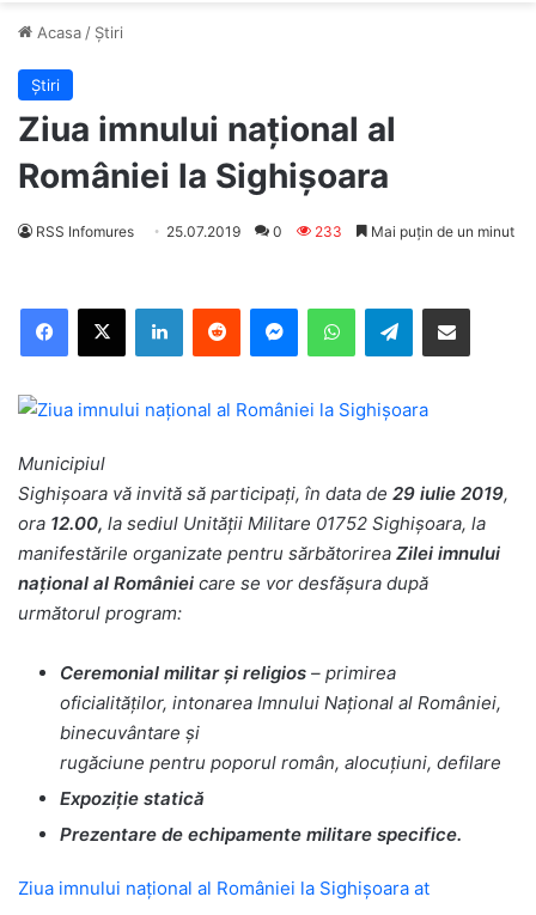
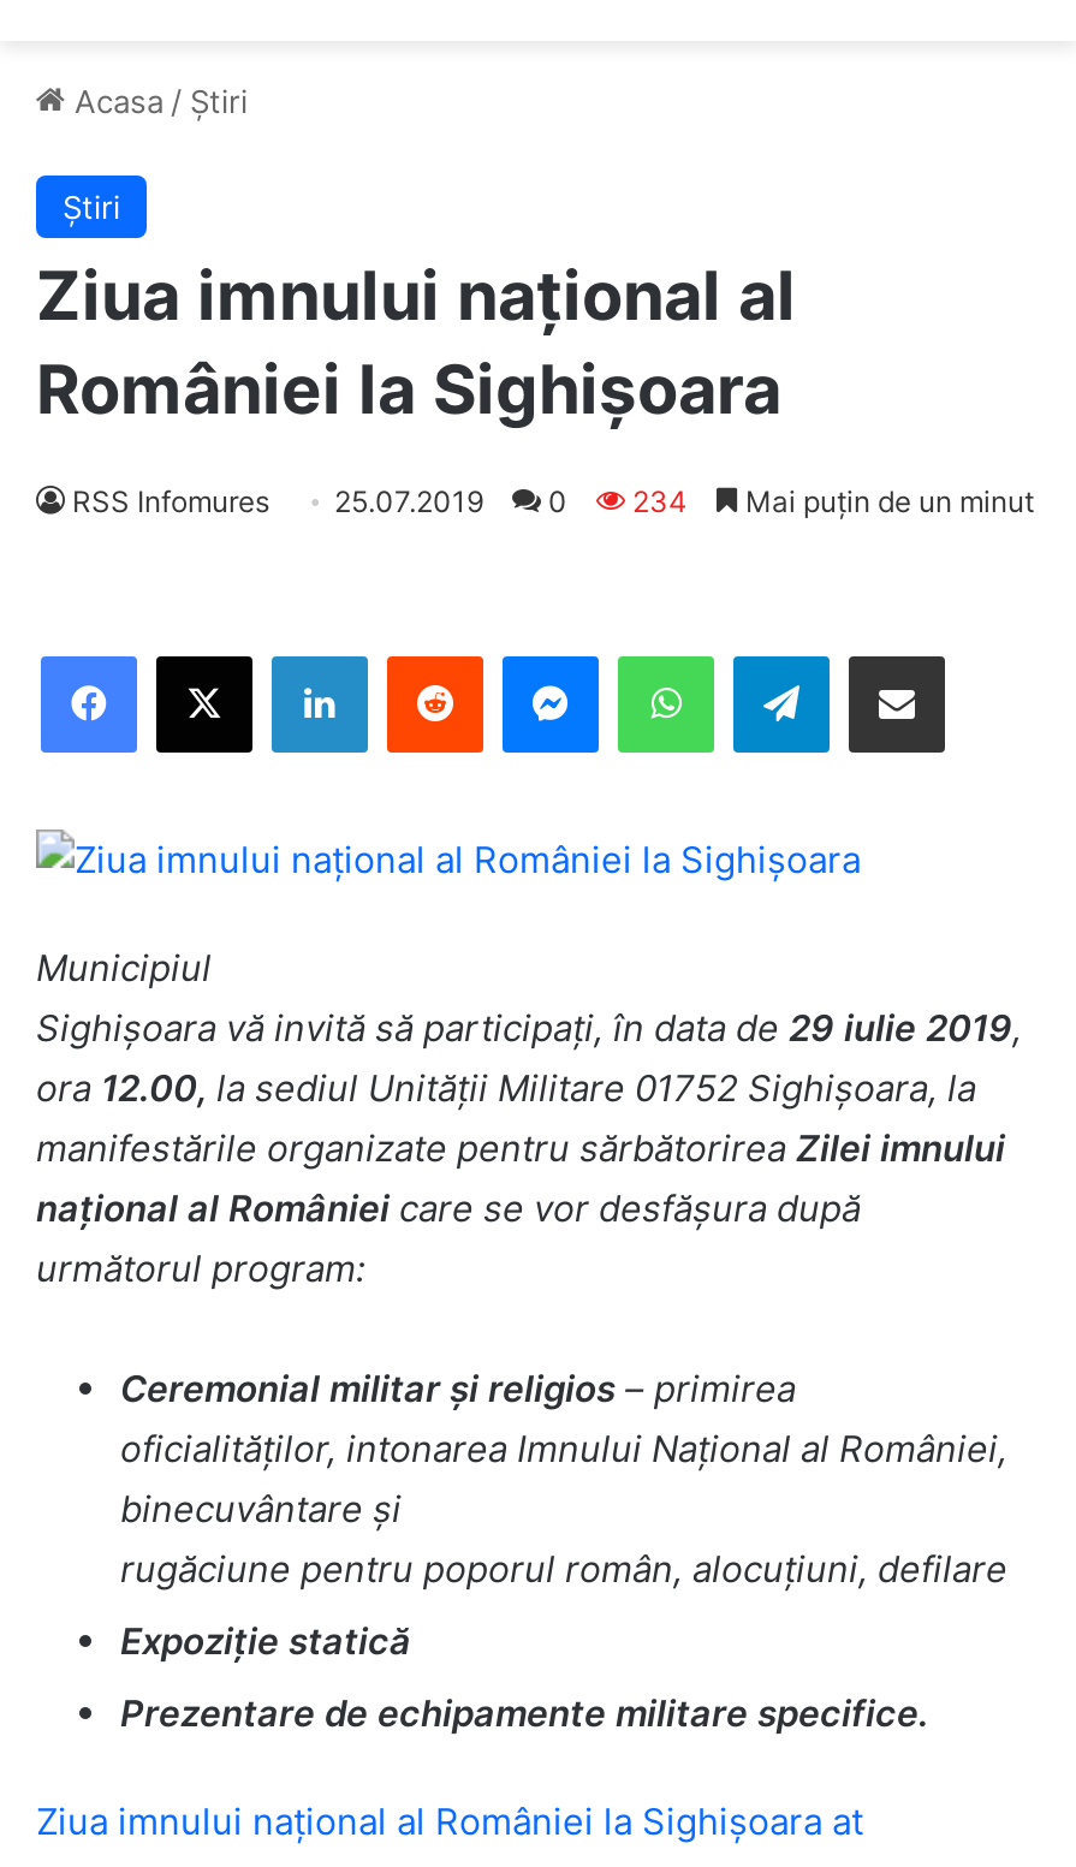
[36,222,514,240] RSS Infomures 25.07.2019 0 233 Mai puțin de un minut -> [72,483,1034,519] RSS Infomures 25.07.2019 0 234 Mai puțin de un minut

